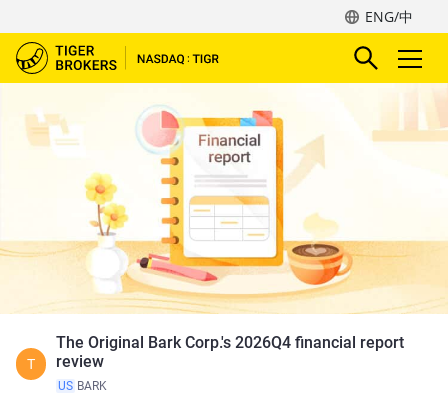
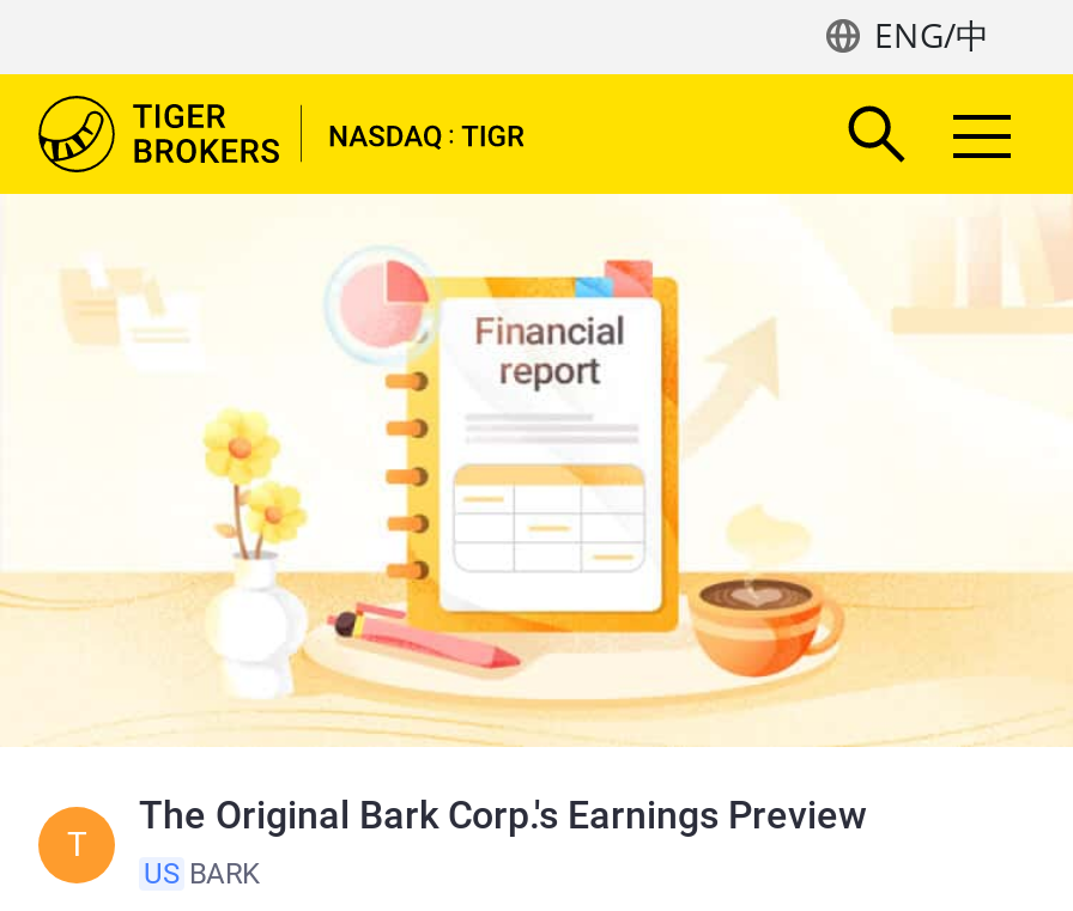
[56,333,404,371] The Original Bark Corp.'s 2026Q4 financial report | review -> [139,792,867,837] The Original Bark Corp.'s Earnings Preview

